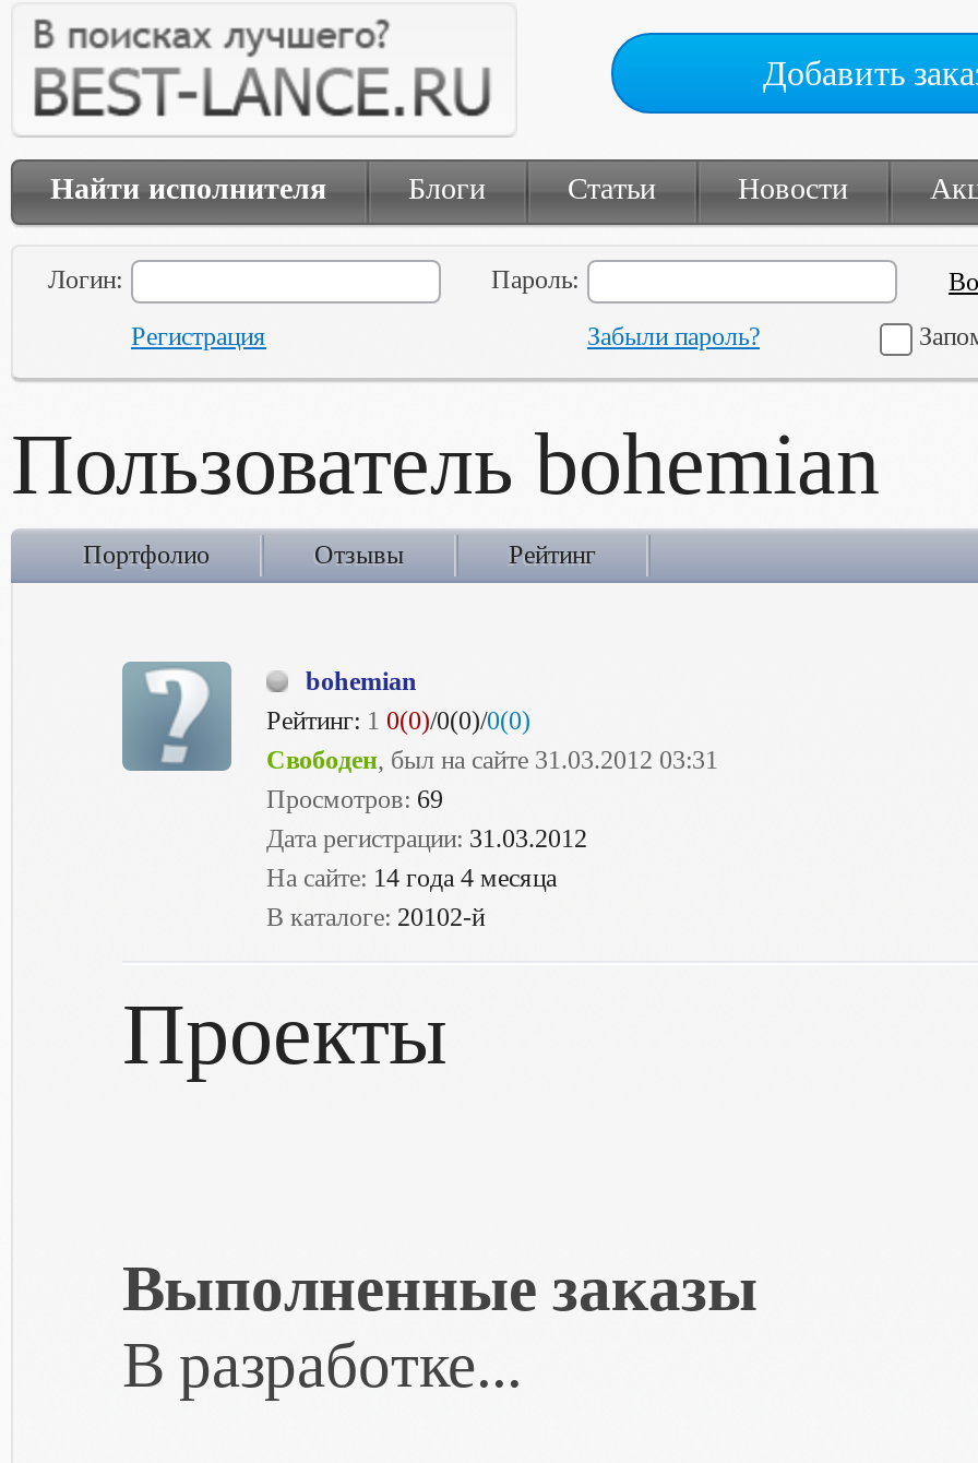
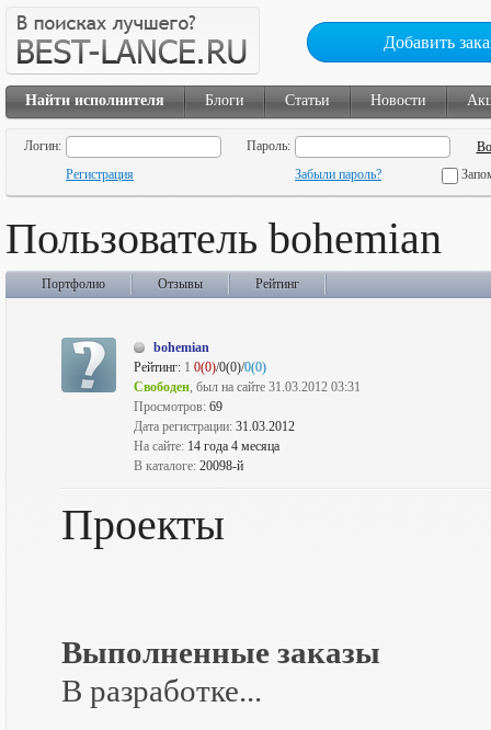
[266,902,485,932] В каталоге: 20102-й -> [134,458,243,474] В каталоге: 20098-й

